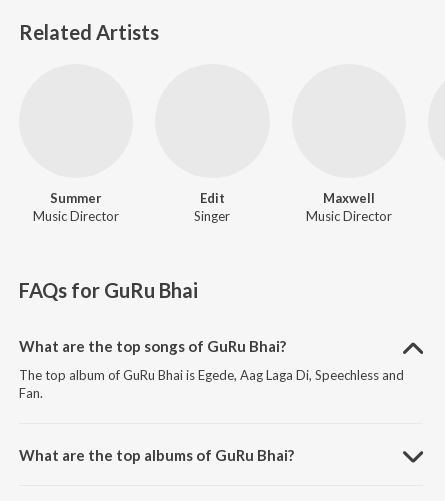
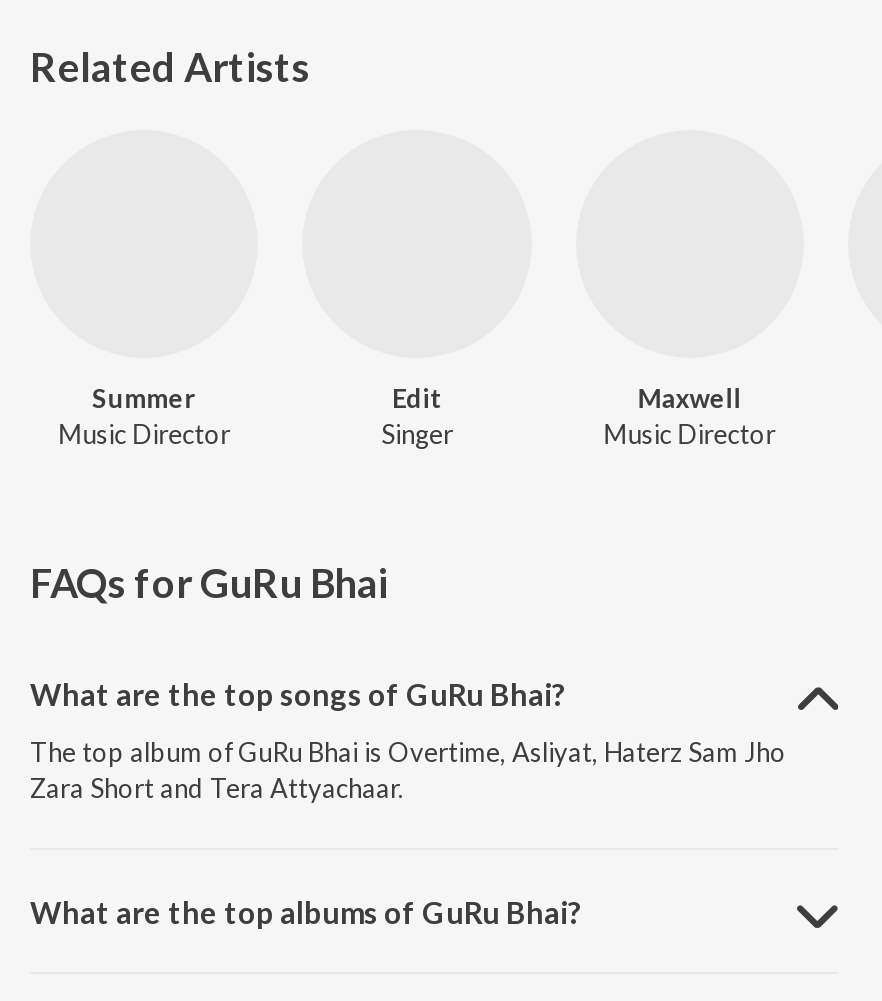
[19,367,404,401] The top album of GuRu Bhai is Egede, Aag Laga Di, Speechless and | Fan. -> [30,736,786,804] The top album of GuRu Bhai is Overtime, Asliyat, Haterz Sam Jho | Zara Short and Tera Attyachaar.

